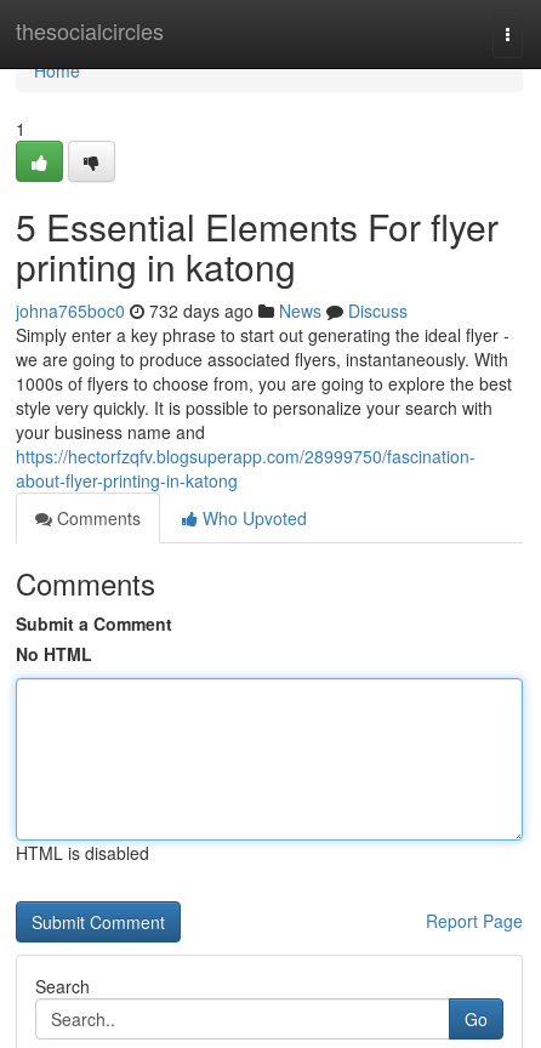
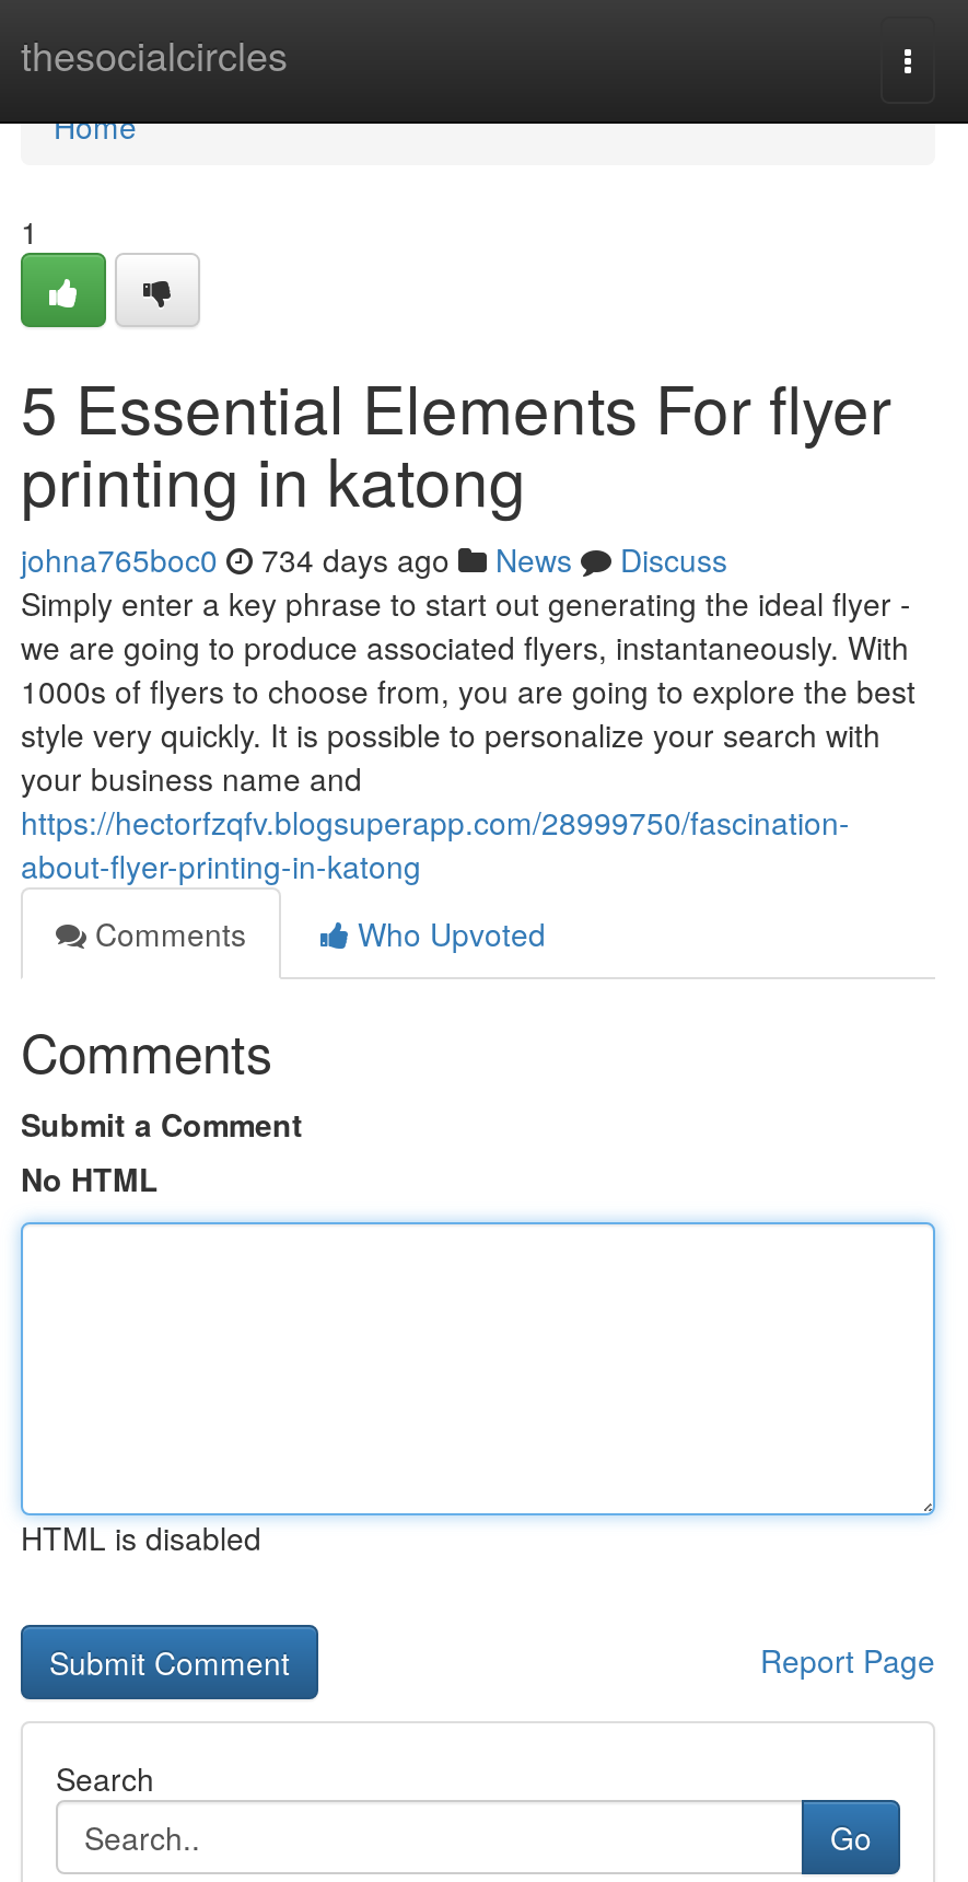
[16,298,408,323] johna765boc0 732 days ago News Discuss -> [21,537,727,581] johna765boc0 734 days ago News Discuss

